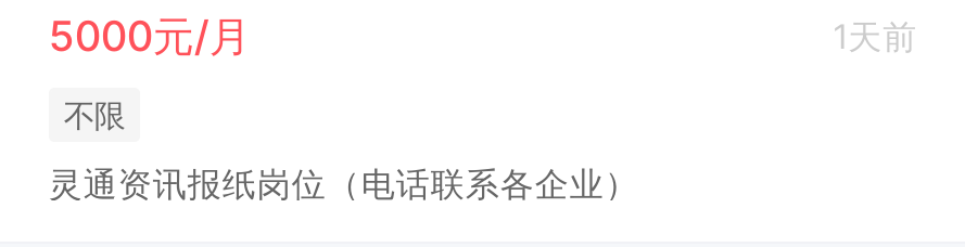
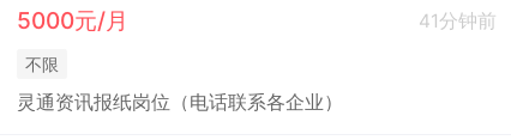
[833,16,917,57] 1天前 -> [419,9,497,32] 41分钟前

